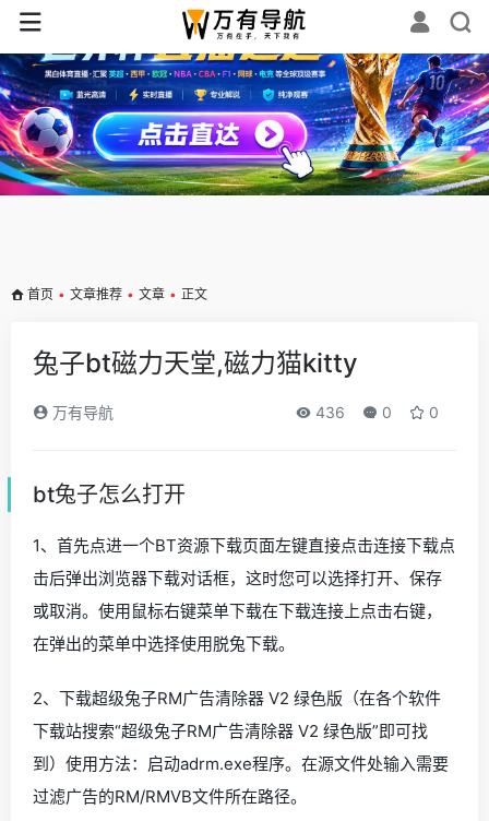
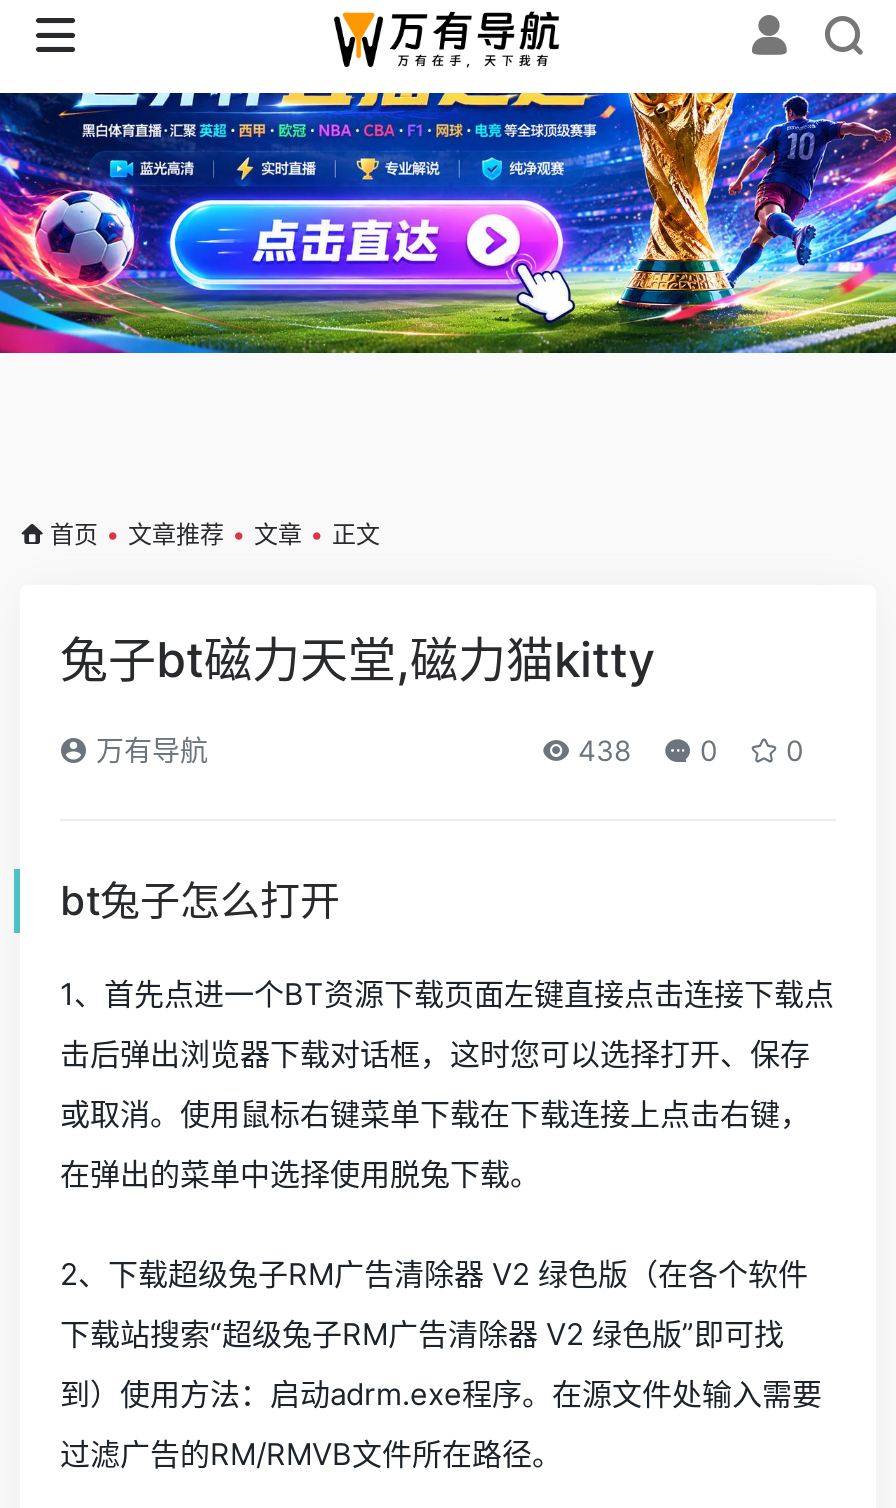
[311,403,439,422] 436 0 0 -> [570,733,804,767] 438 0 0

